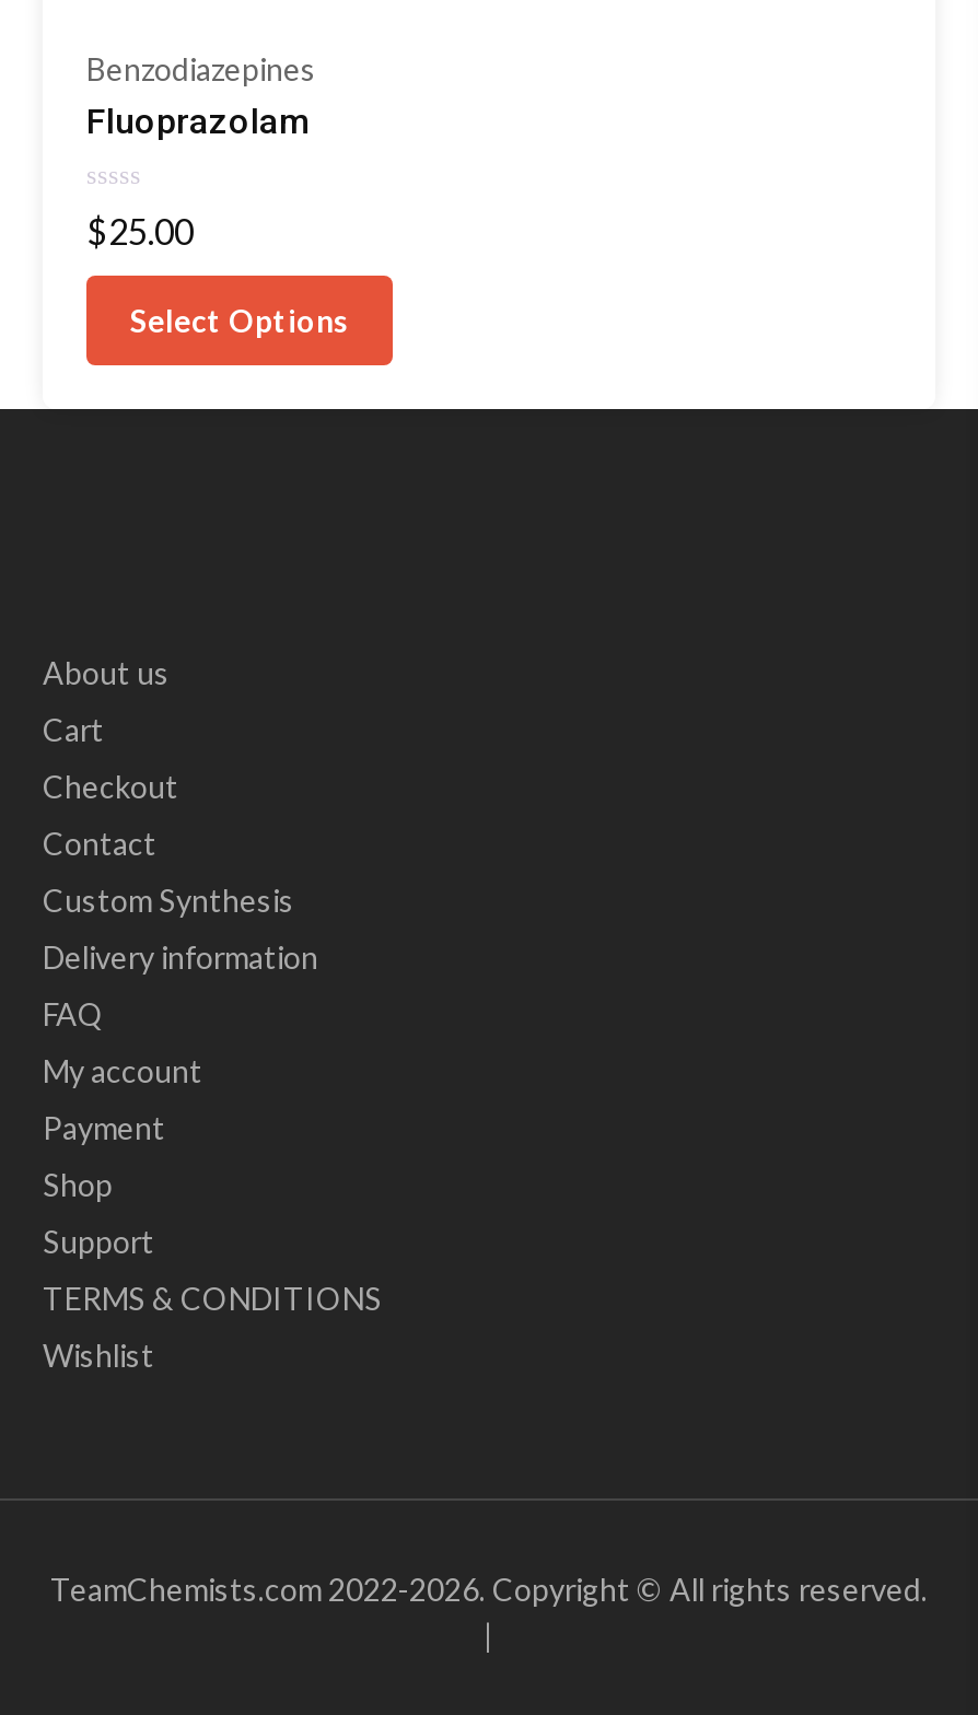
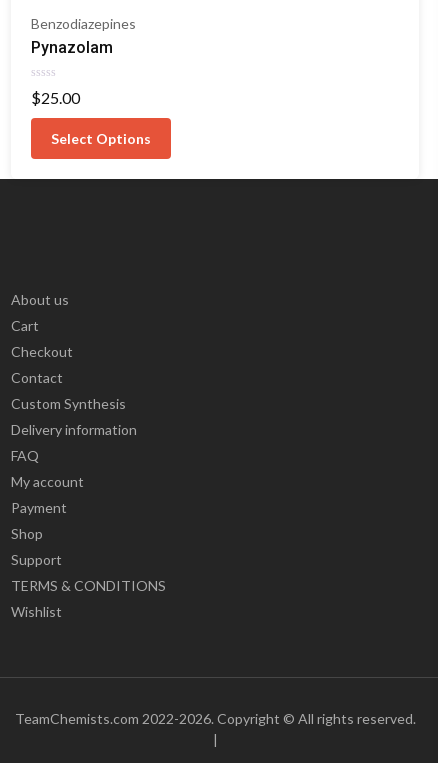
[86,100,310,142] Fluoprazolam -> [31,38,113,57] Pynazolam

